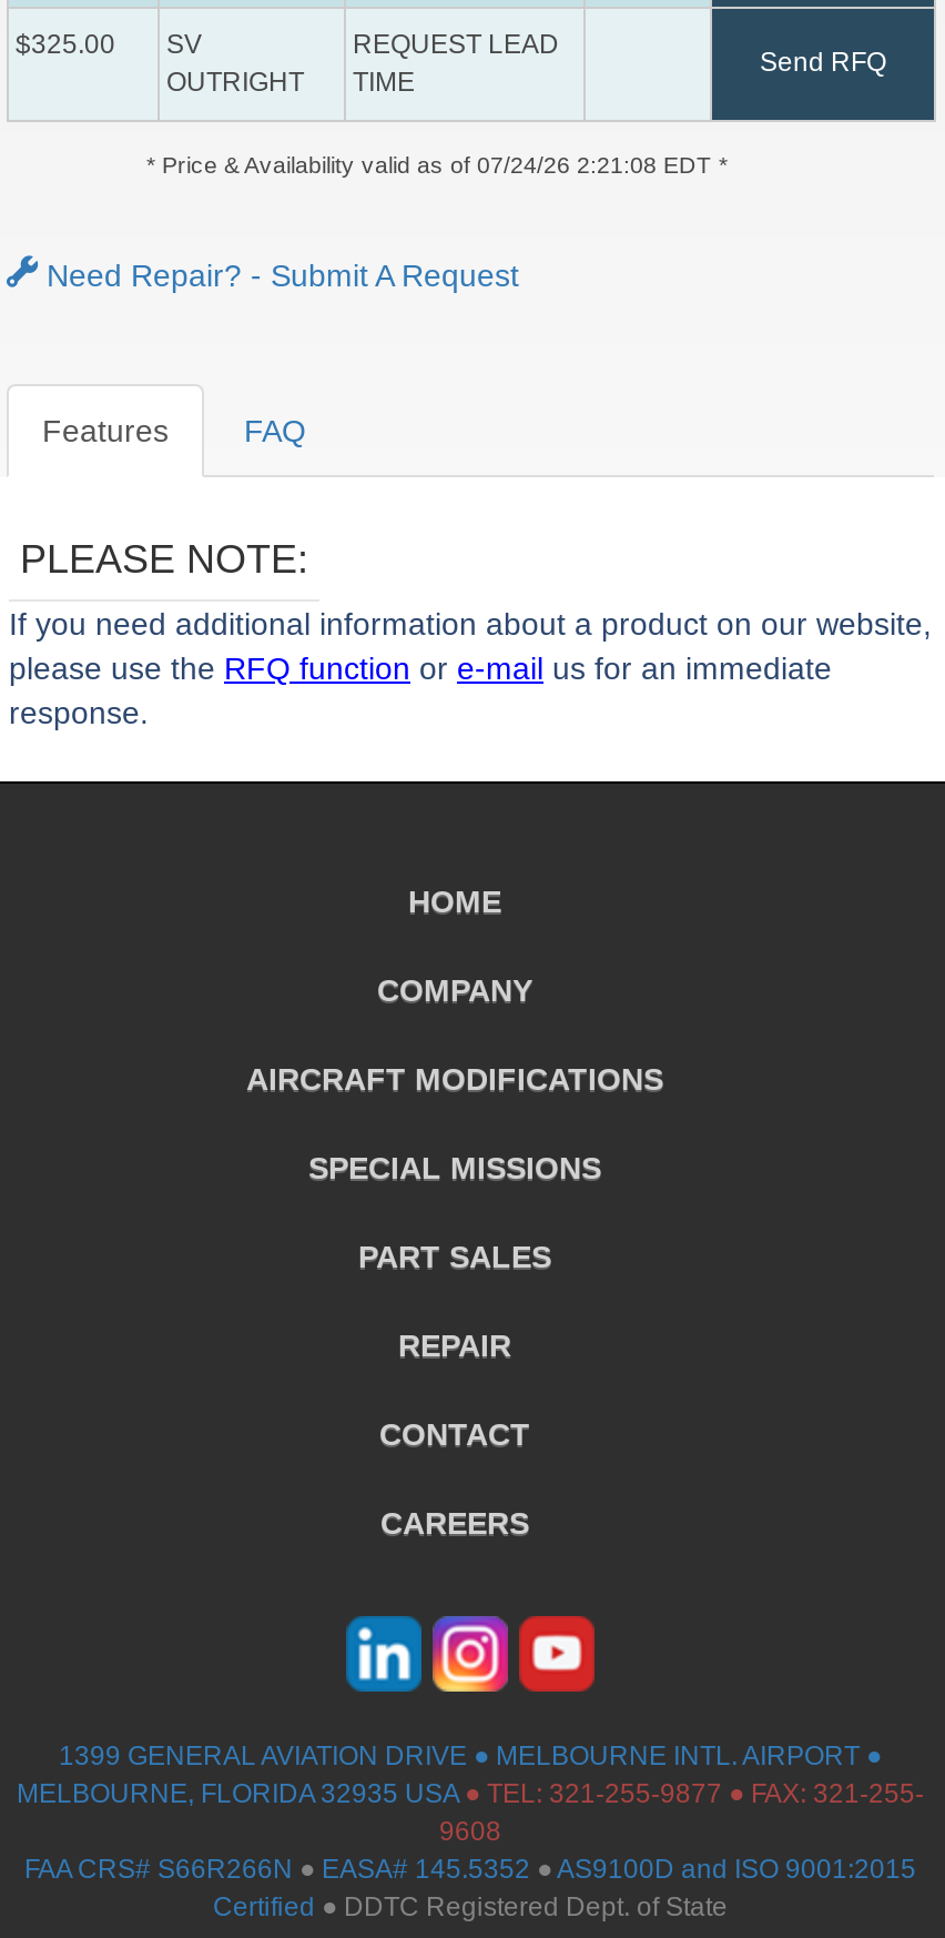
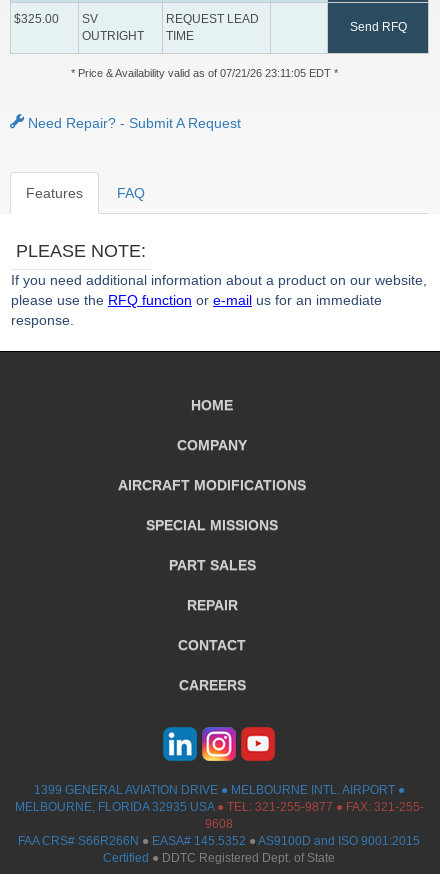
[146,151,728,178] * Price & Availability valid as of 07/24/26 2:21:08 EDT * -> [70,67,337,79] * Price & Availability valid as of 07/21/26 23:11:05 EDT *

